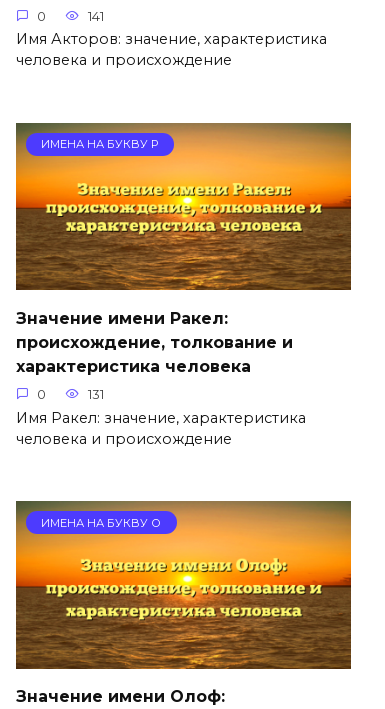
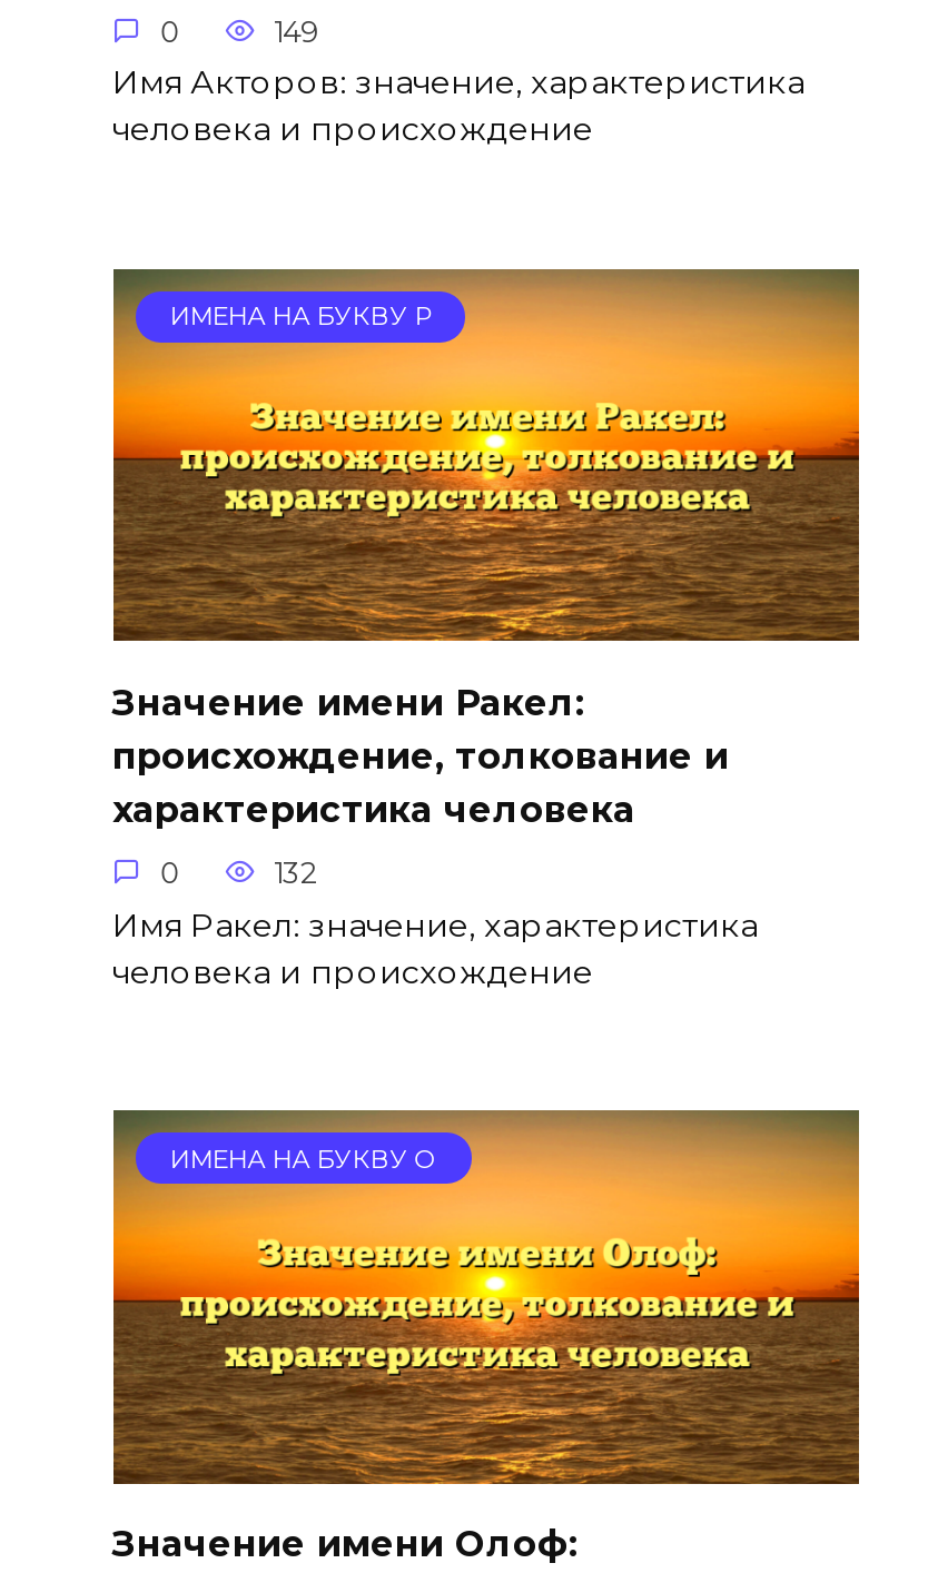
[88,9,104,24] 141 -> [274,15,318,48] 149
[88,387,104,402] 131 -> [274,856,316,890] 132

